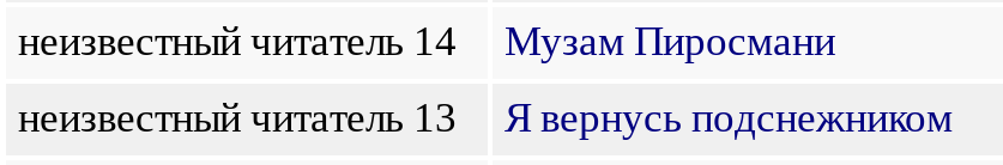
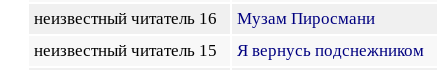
[18,19,476,65] неизвестный читатель 14 -> [34,9,225,28] неизвестный читатель 16
[18,96,476,141] неизвестный читатель 13 -> [34,41,225,60] неизвестный читатель 15

